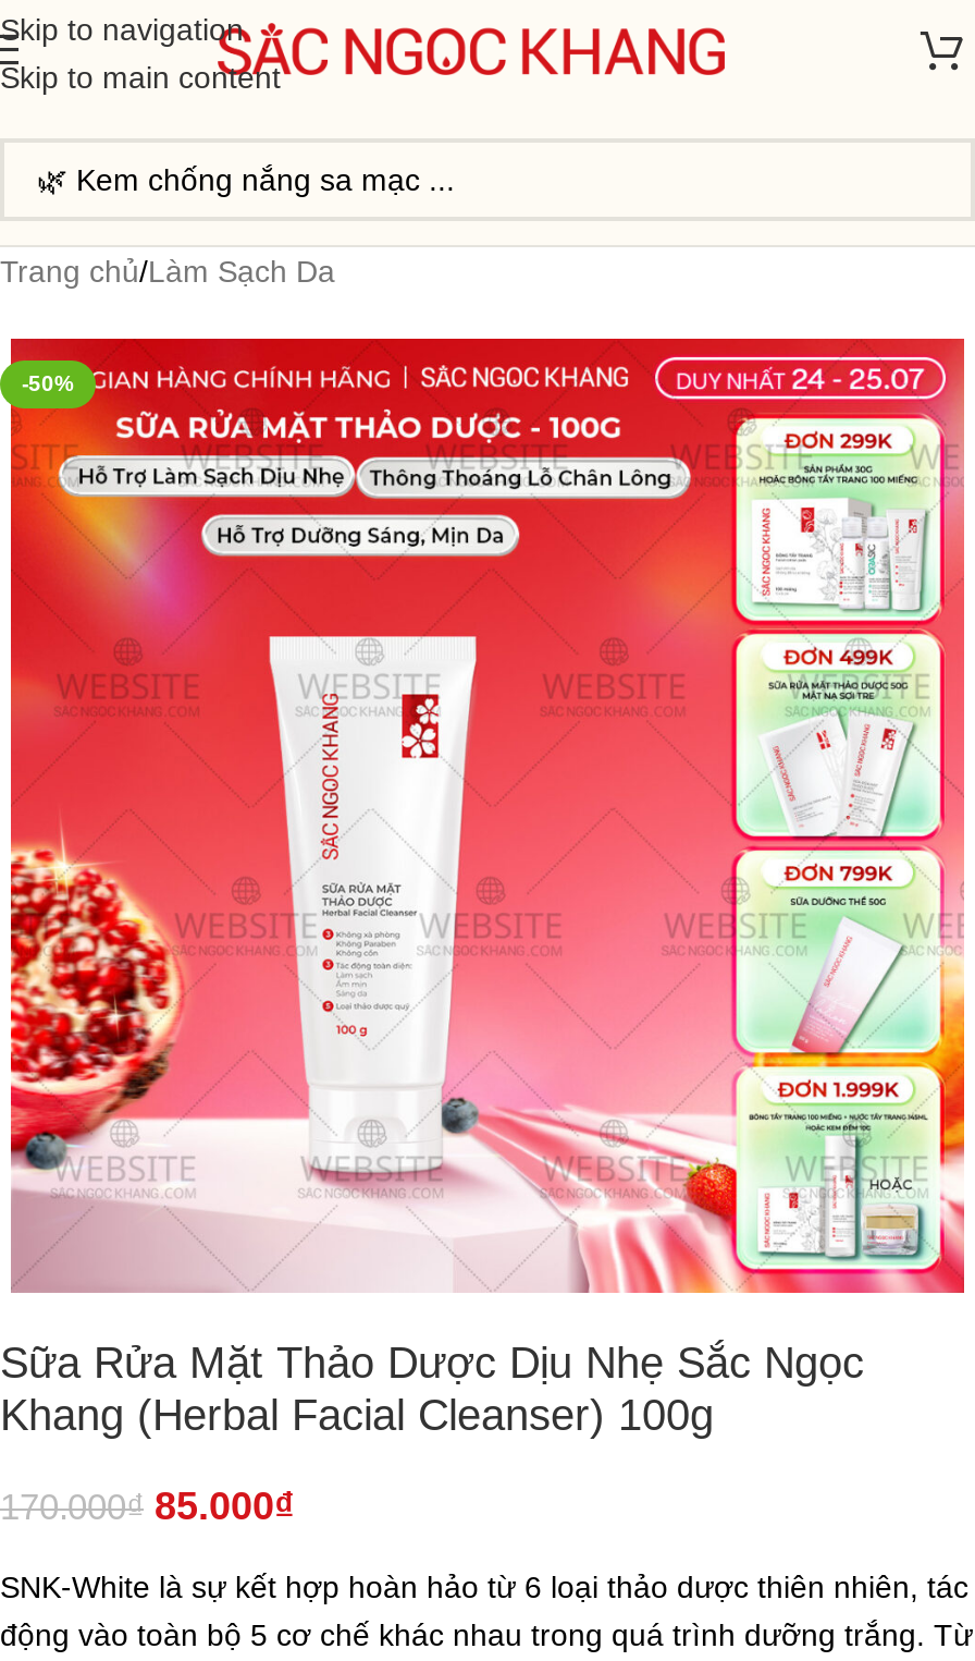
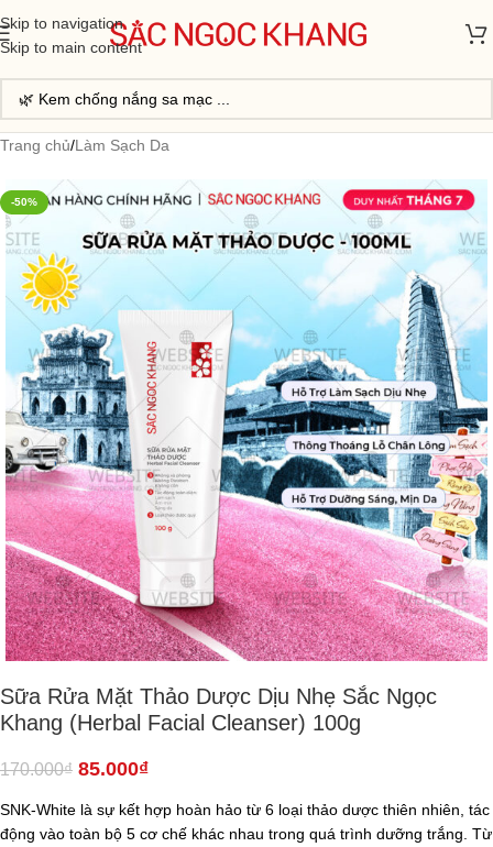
[9,337,966,1295] [image] -> [4,179,489,662] [image]

